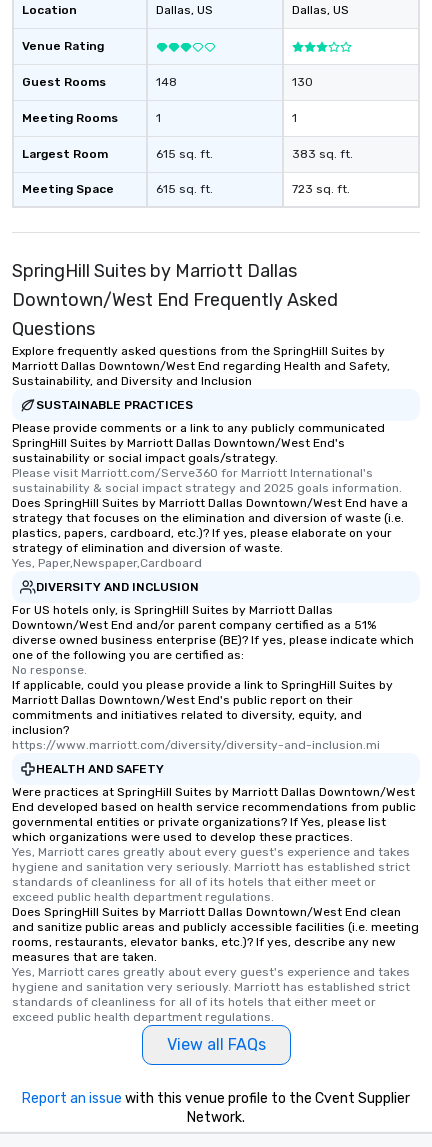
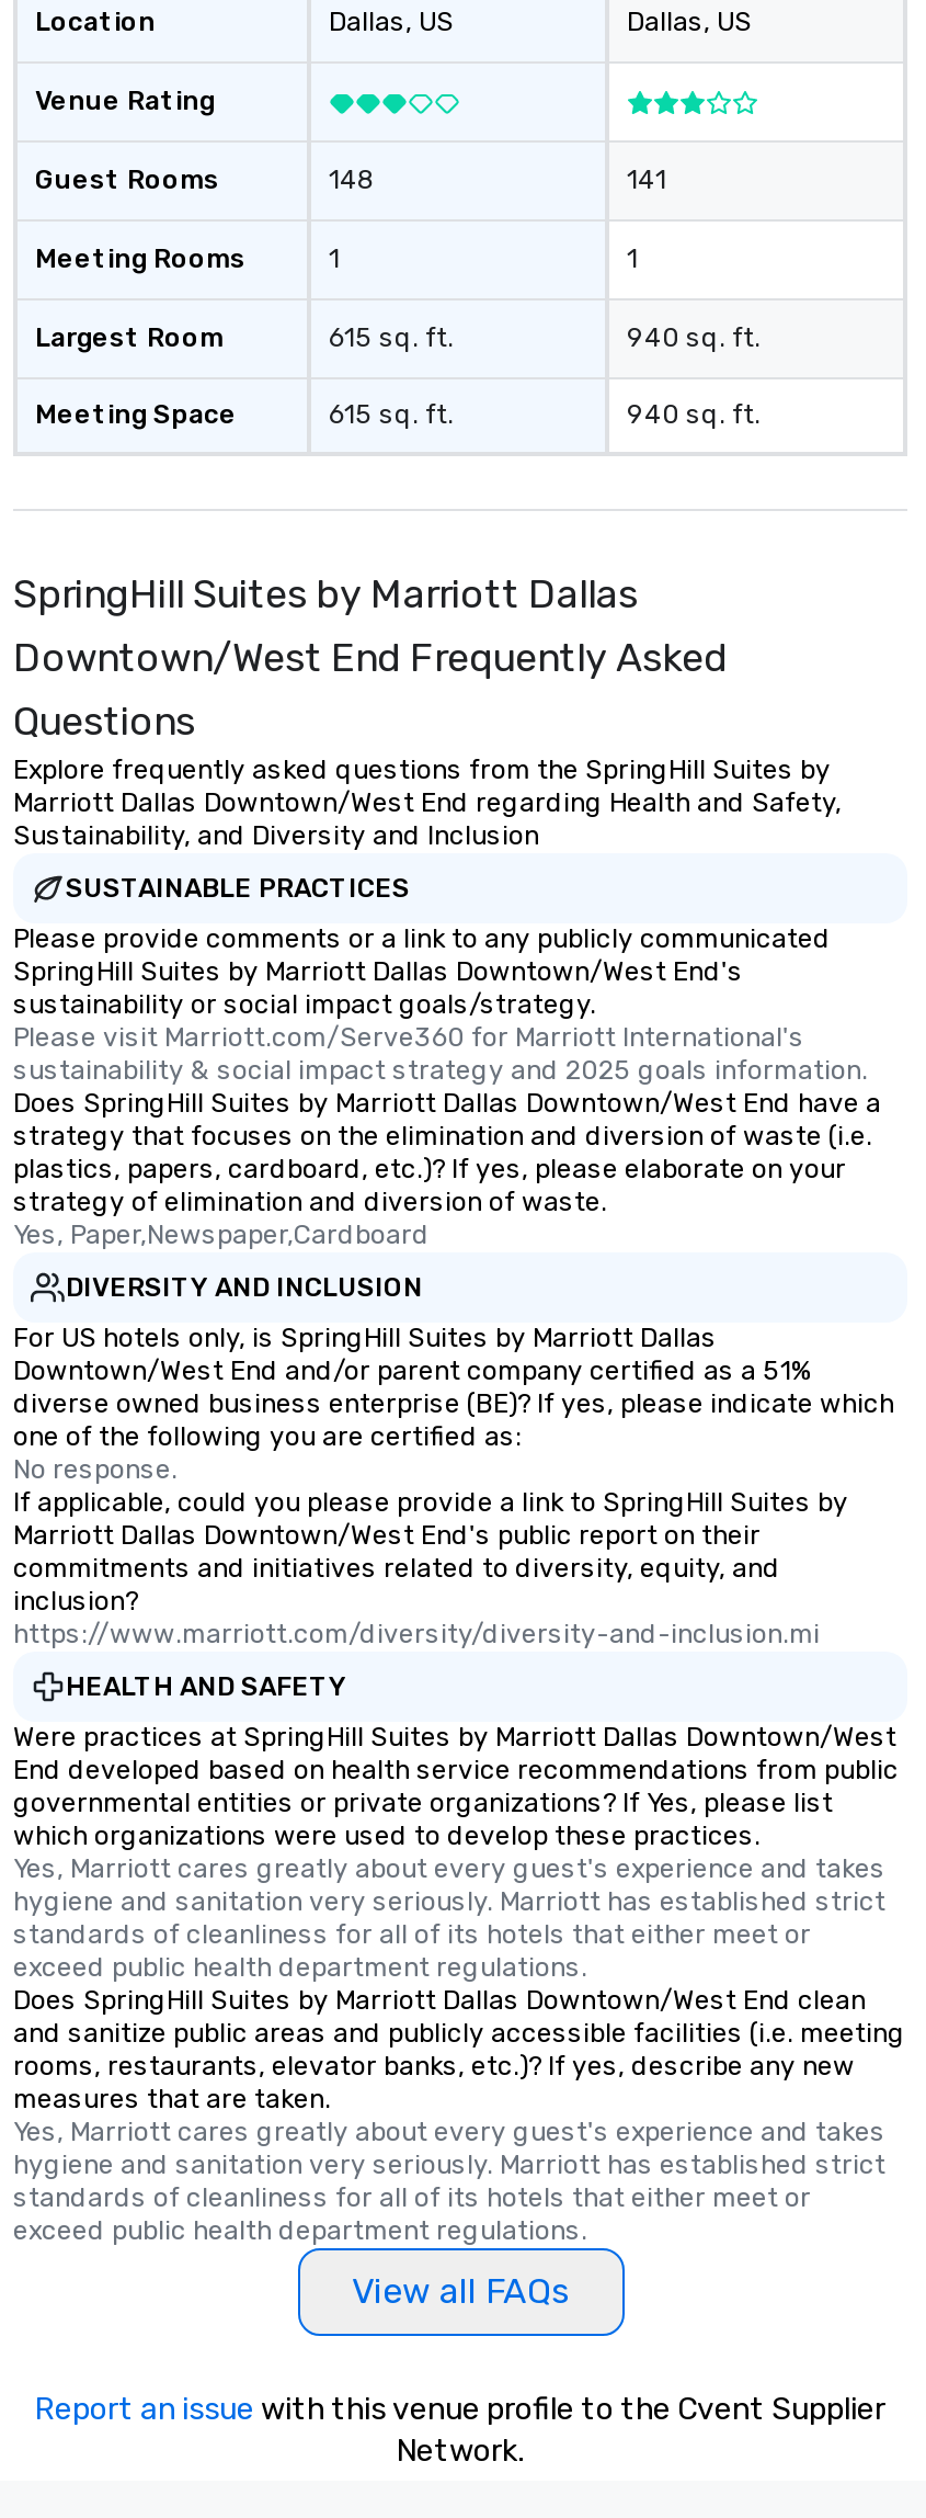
[292,75,313,89] 130 -> [627,165,666,195] 141
[292,147,353,161] 383 sq. ft. -> [627,322,761,353] 940 sq. ft.
[292,182,350,196] 723 sq. ft. -> [627,399,761,430] 940 sq. ft.

